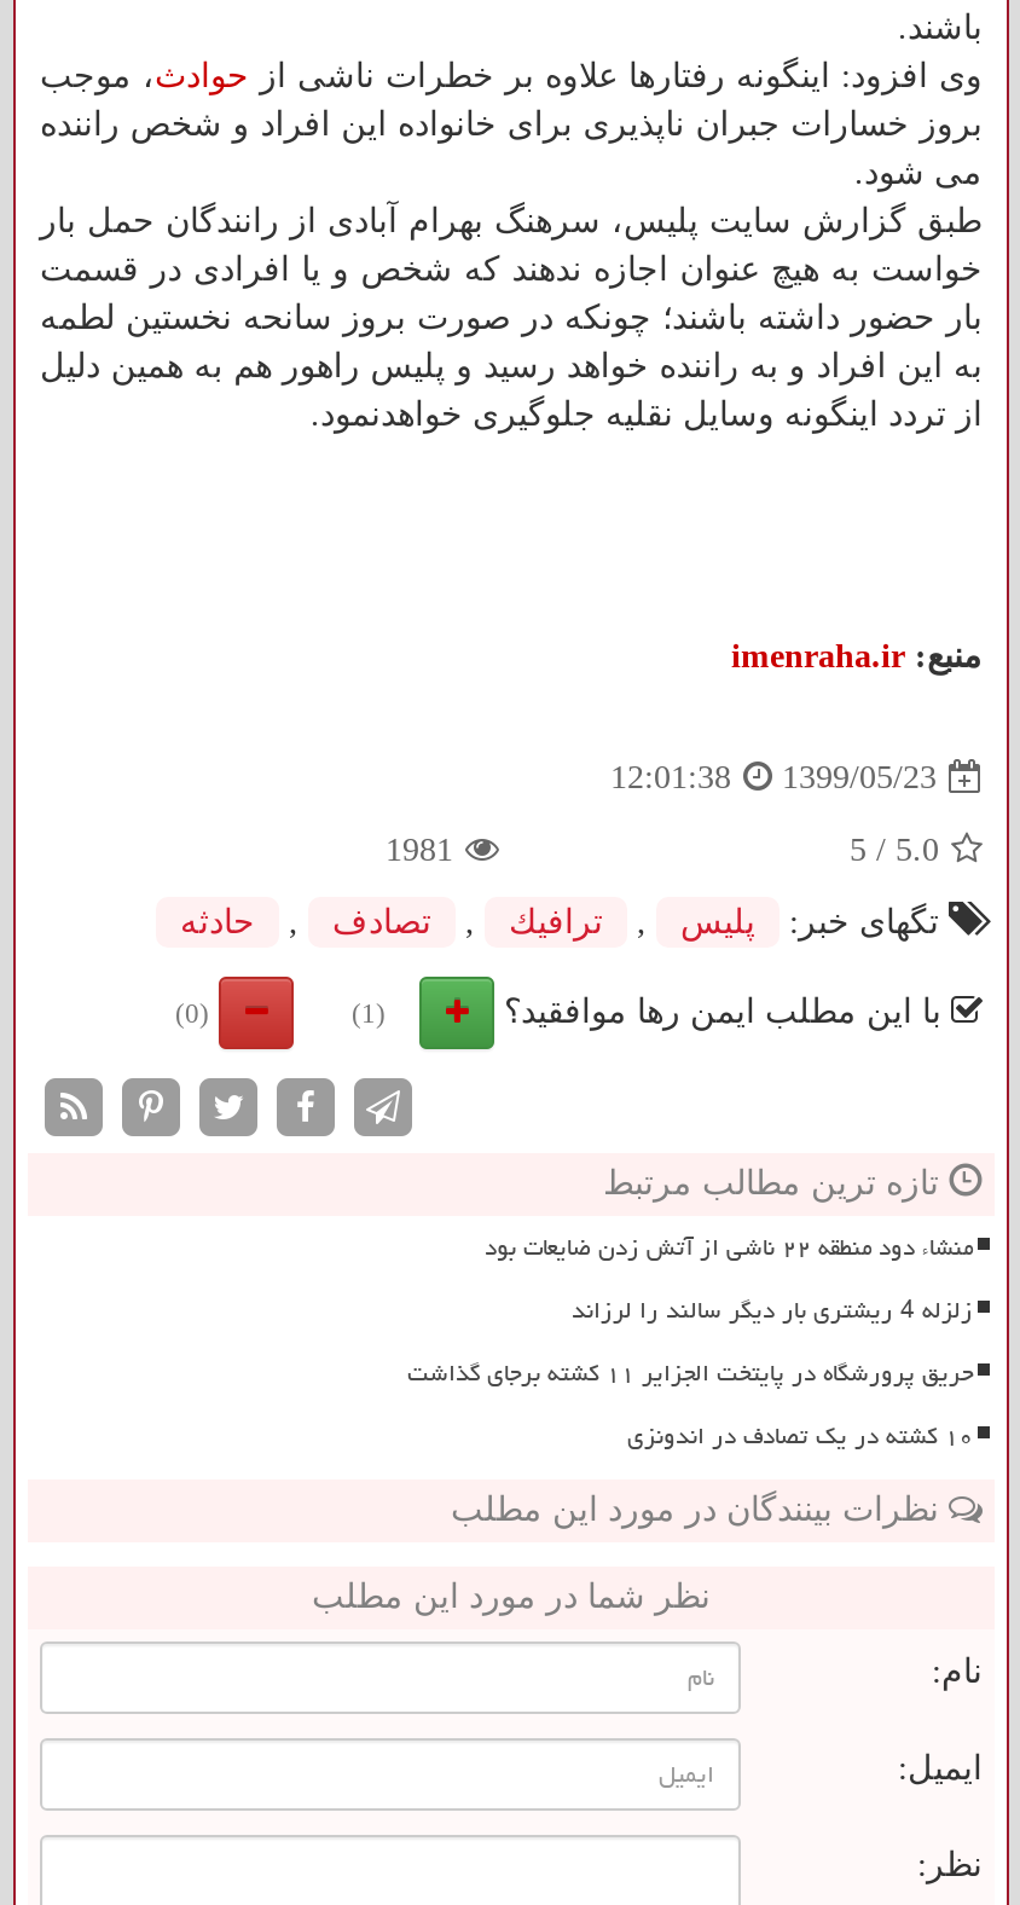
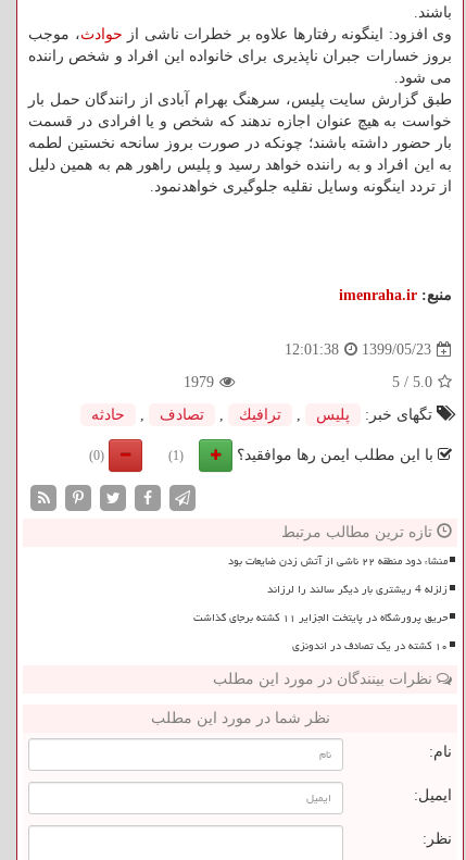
[386,832,453,869] 1981 -> [184,374,214,391] 1979

